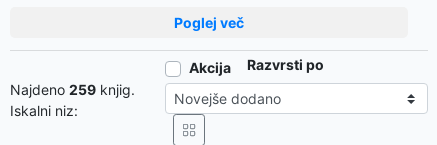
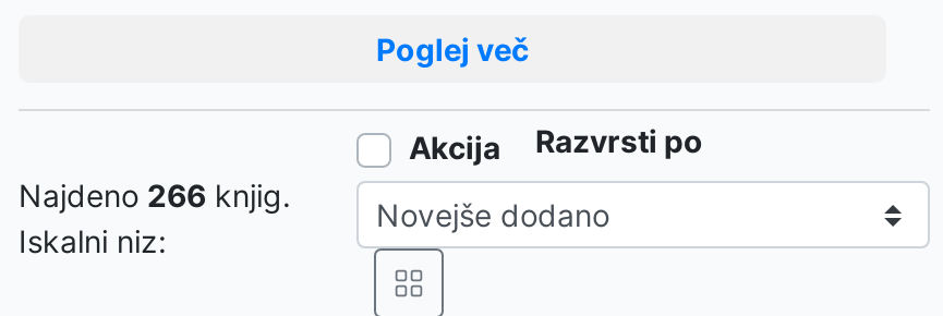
[10,81,135,98] Najdeno 259 knjig. -> [19,177,291,214] Najdeno 266 knjig.

